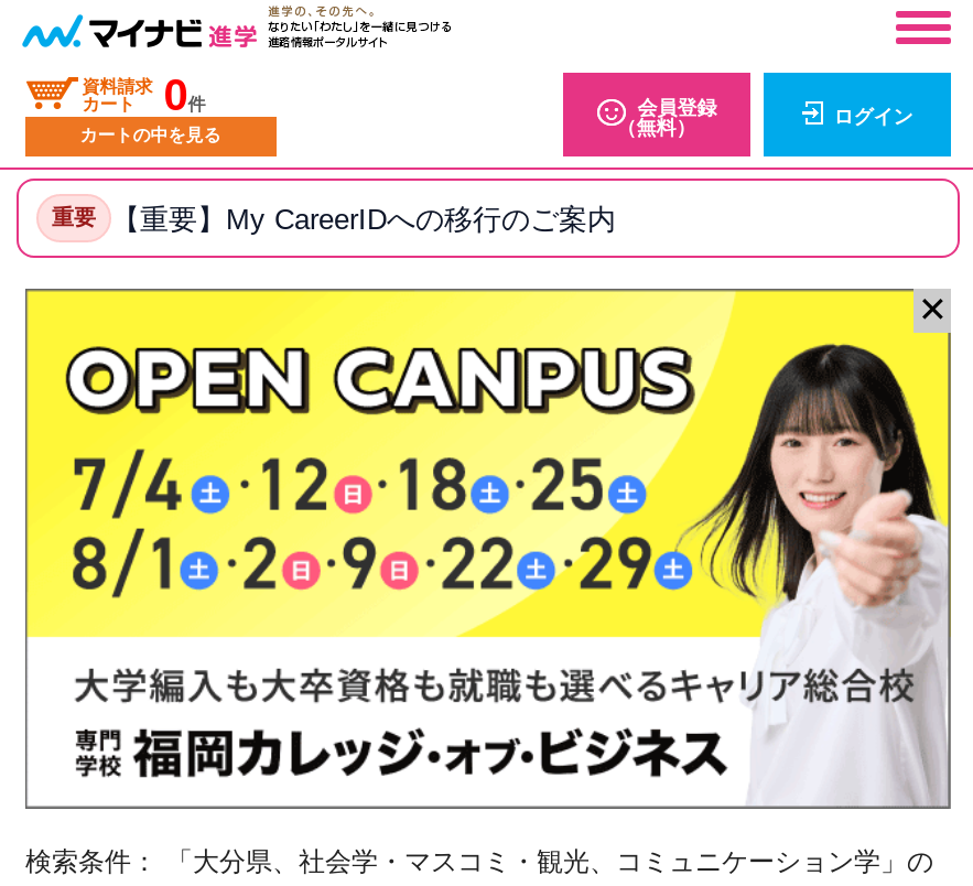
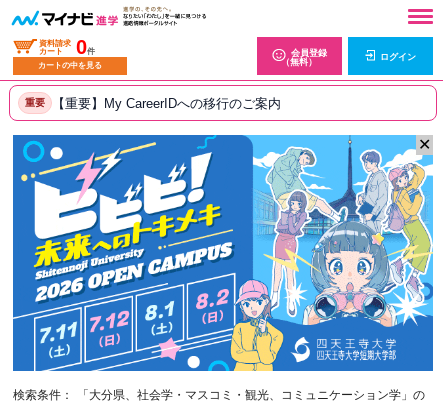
[23,287,953,811] [image] -> [12,134,434,372] [image]

